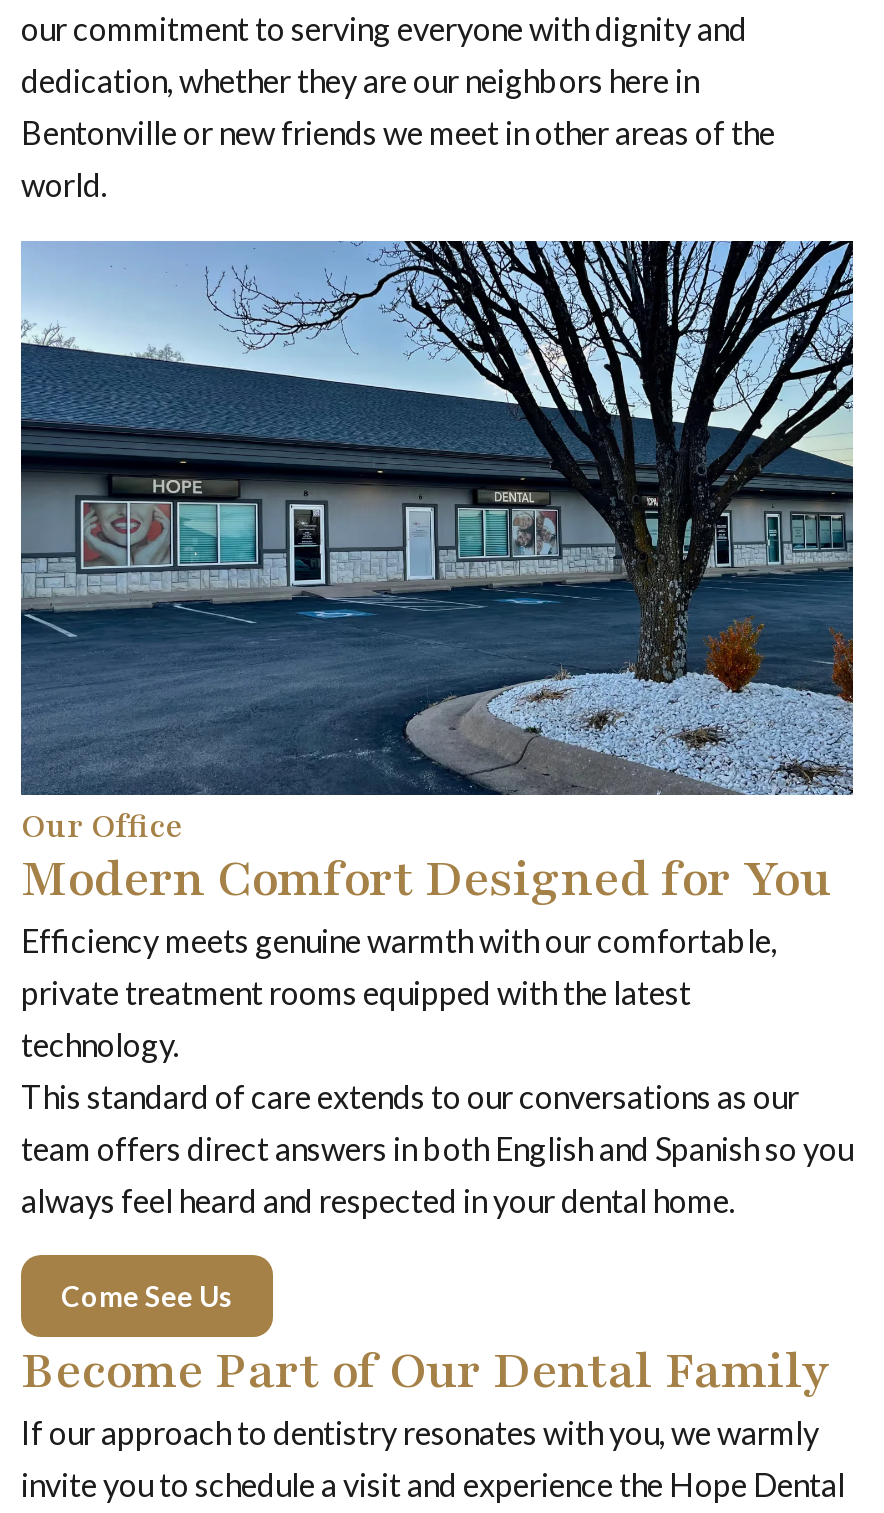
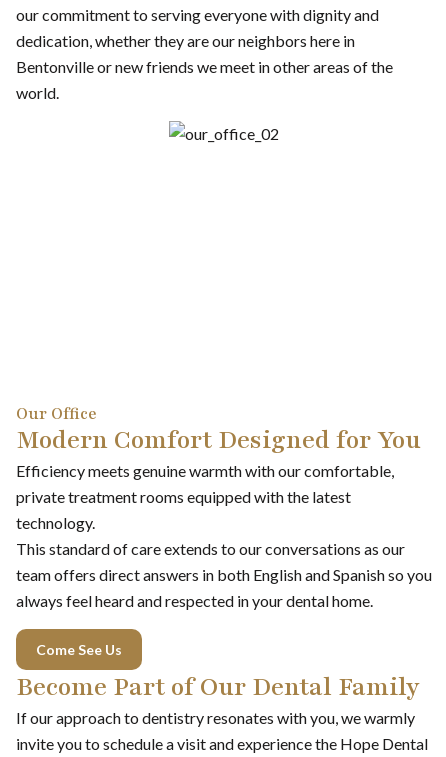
[19,239,855,797] [image] -> none

